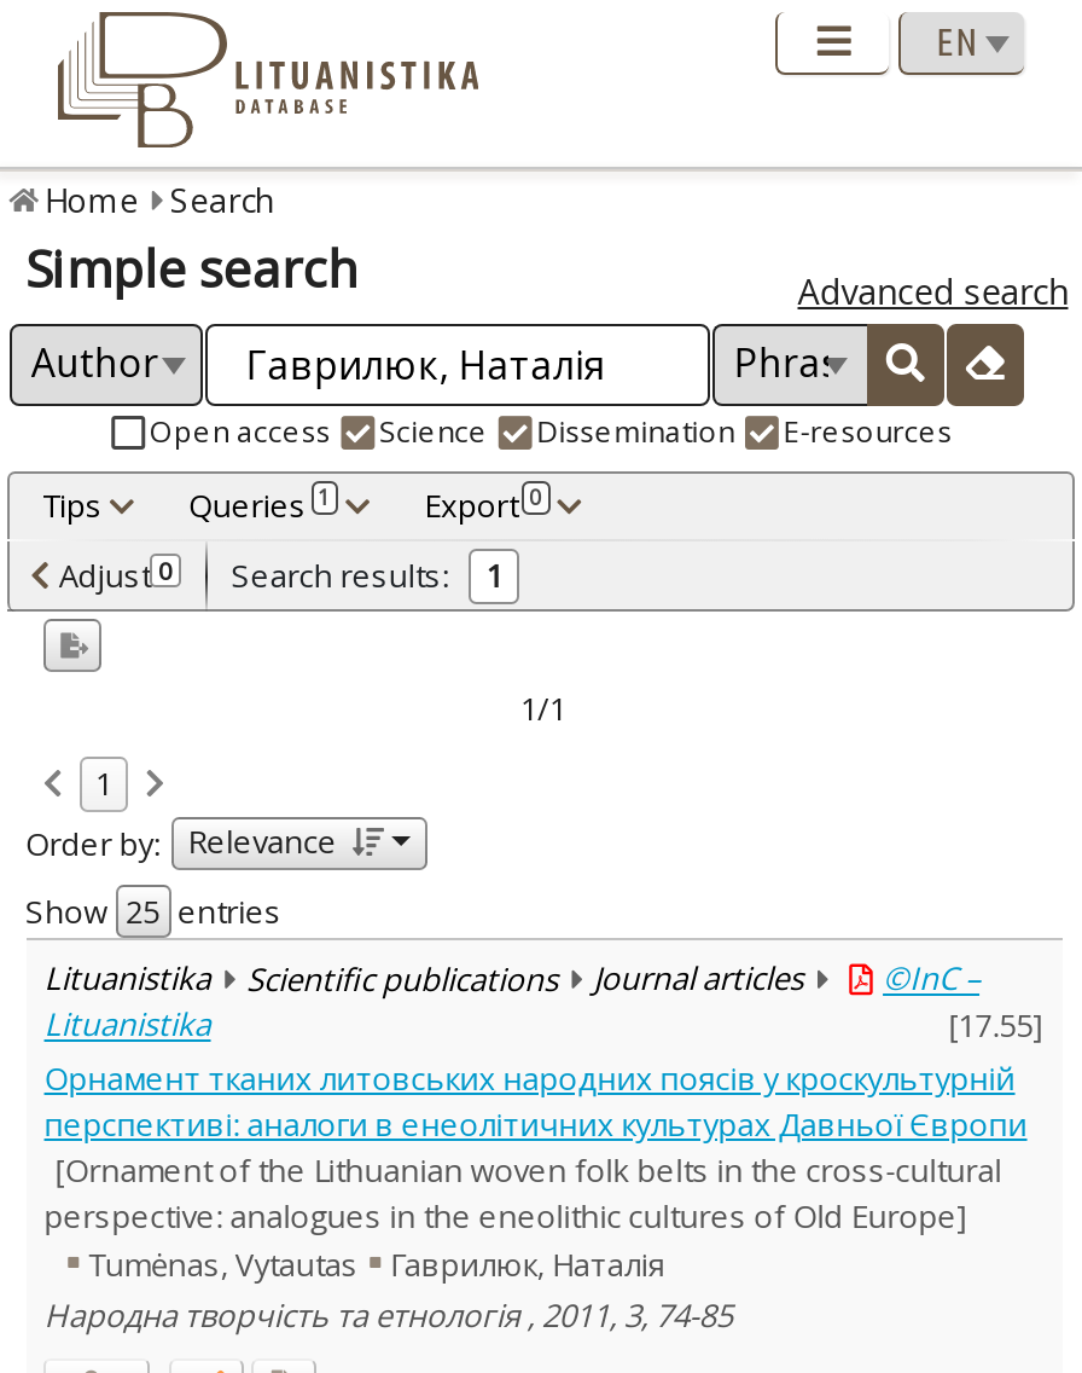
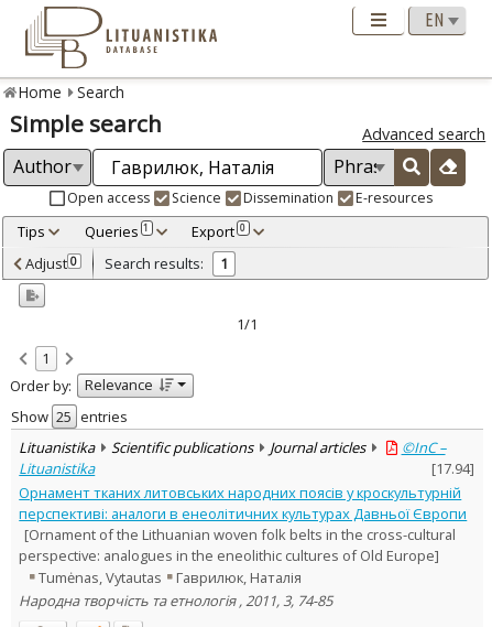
[948,1002,1043,1046] [17.55] -> [431,458,474,478] [17.94]

